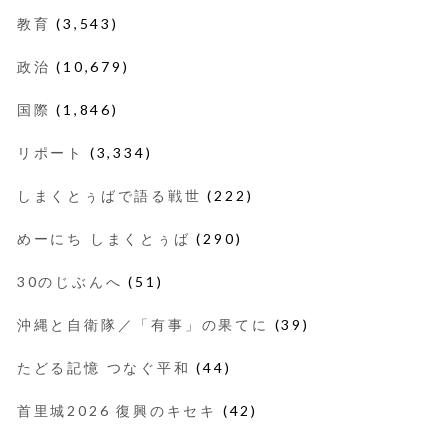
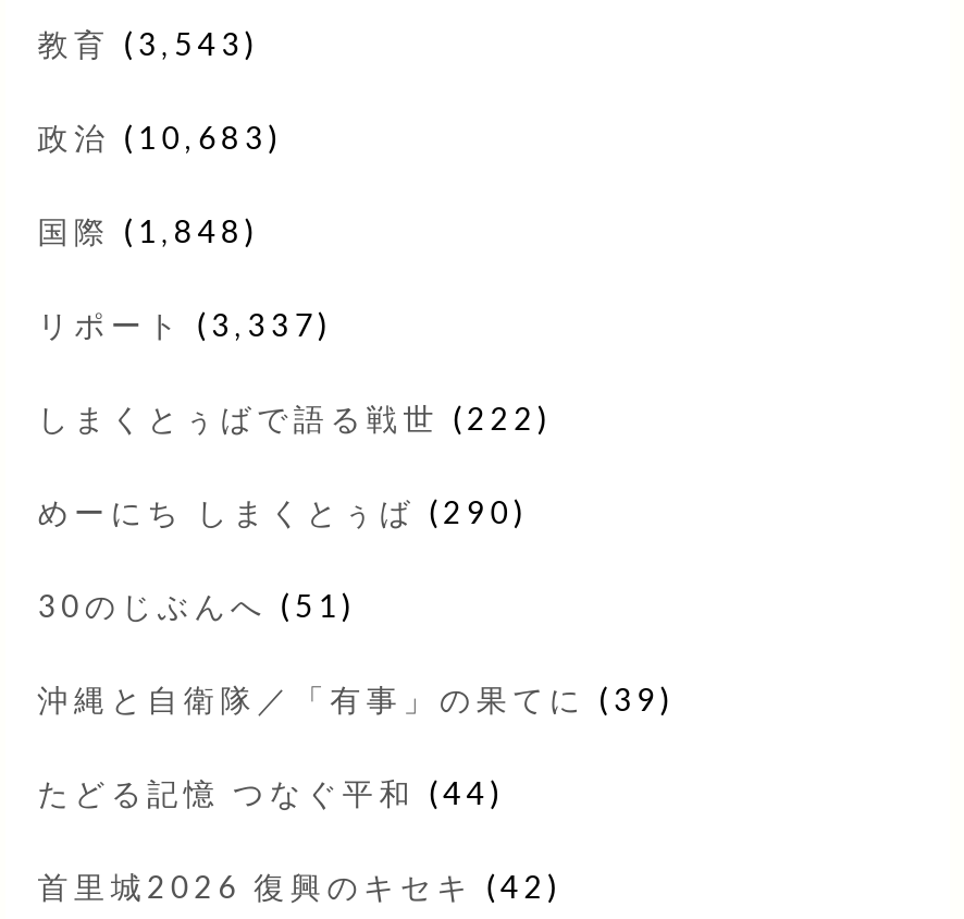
[17,58,129,75] 政治(10,679) -> [37,118,283,155] 政治(10,683)
[17,101,119,118] 国際(1,846) -> [37,212,259,249] 国際(1,848)
[17,144,152,161] リポート(3,334) -> [37,306,333,343] リポート(3,337)

